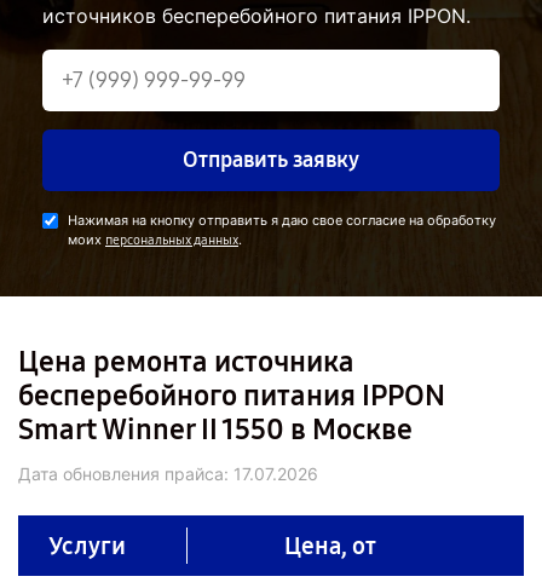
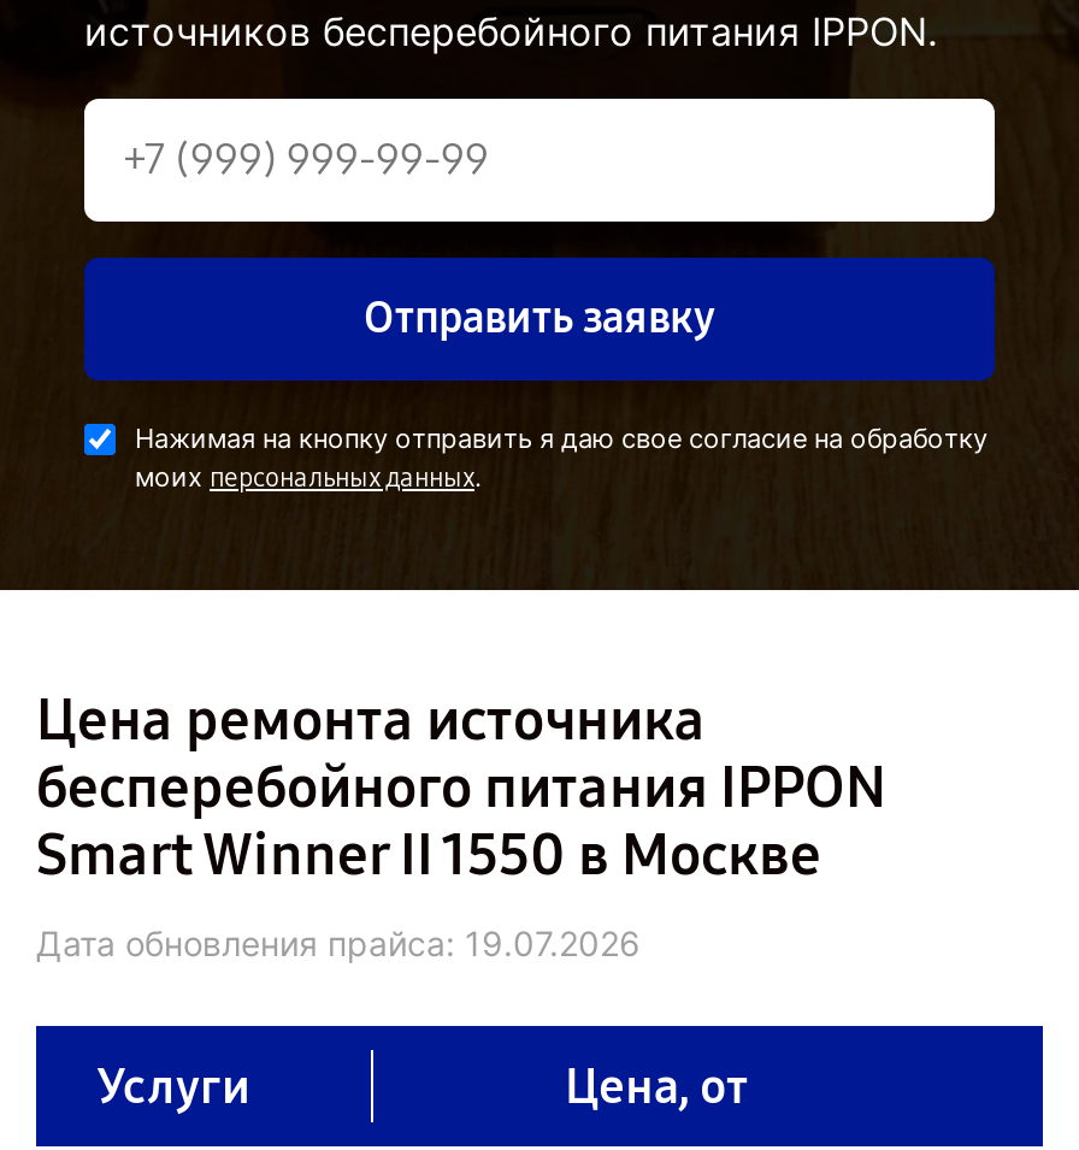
[18,463,318,484] Дата обновления прайса: 17.07.2026 -> [36,922,641,963] Дата обновления прайса: 19.07.2026

